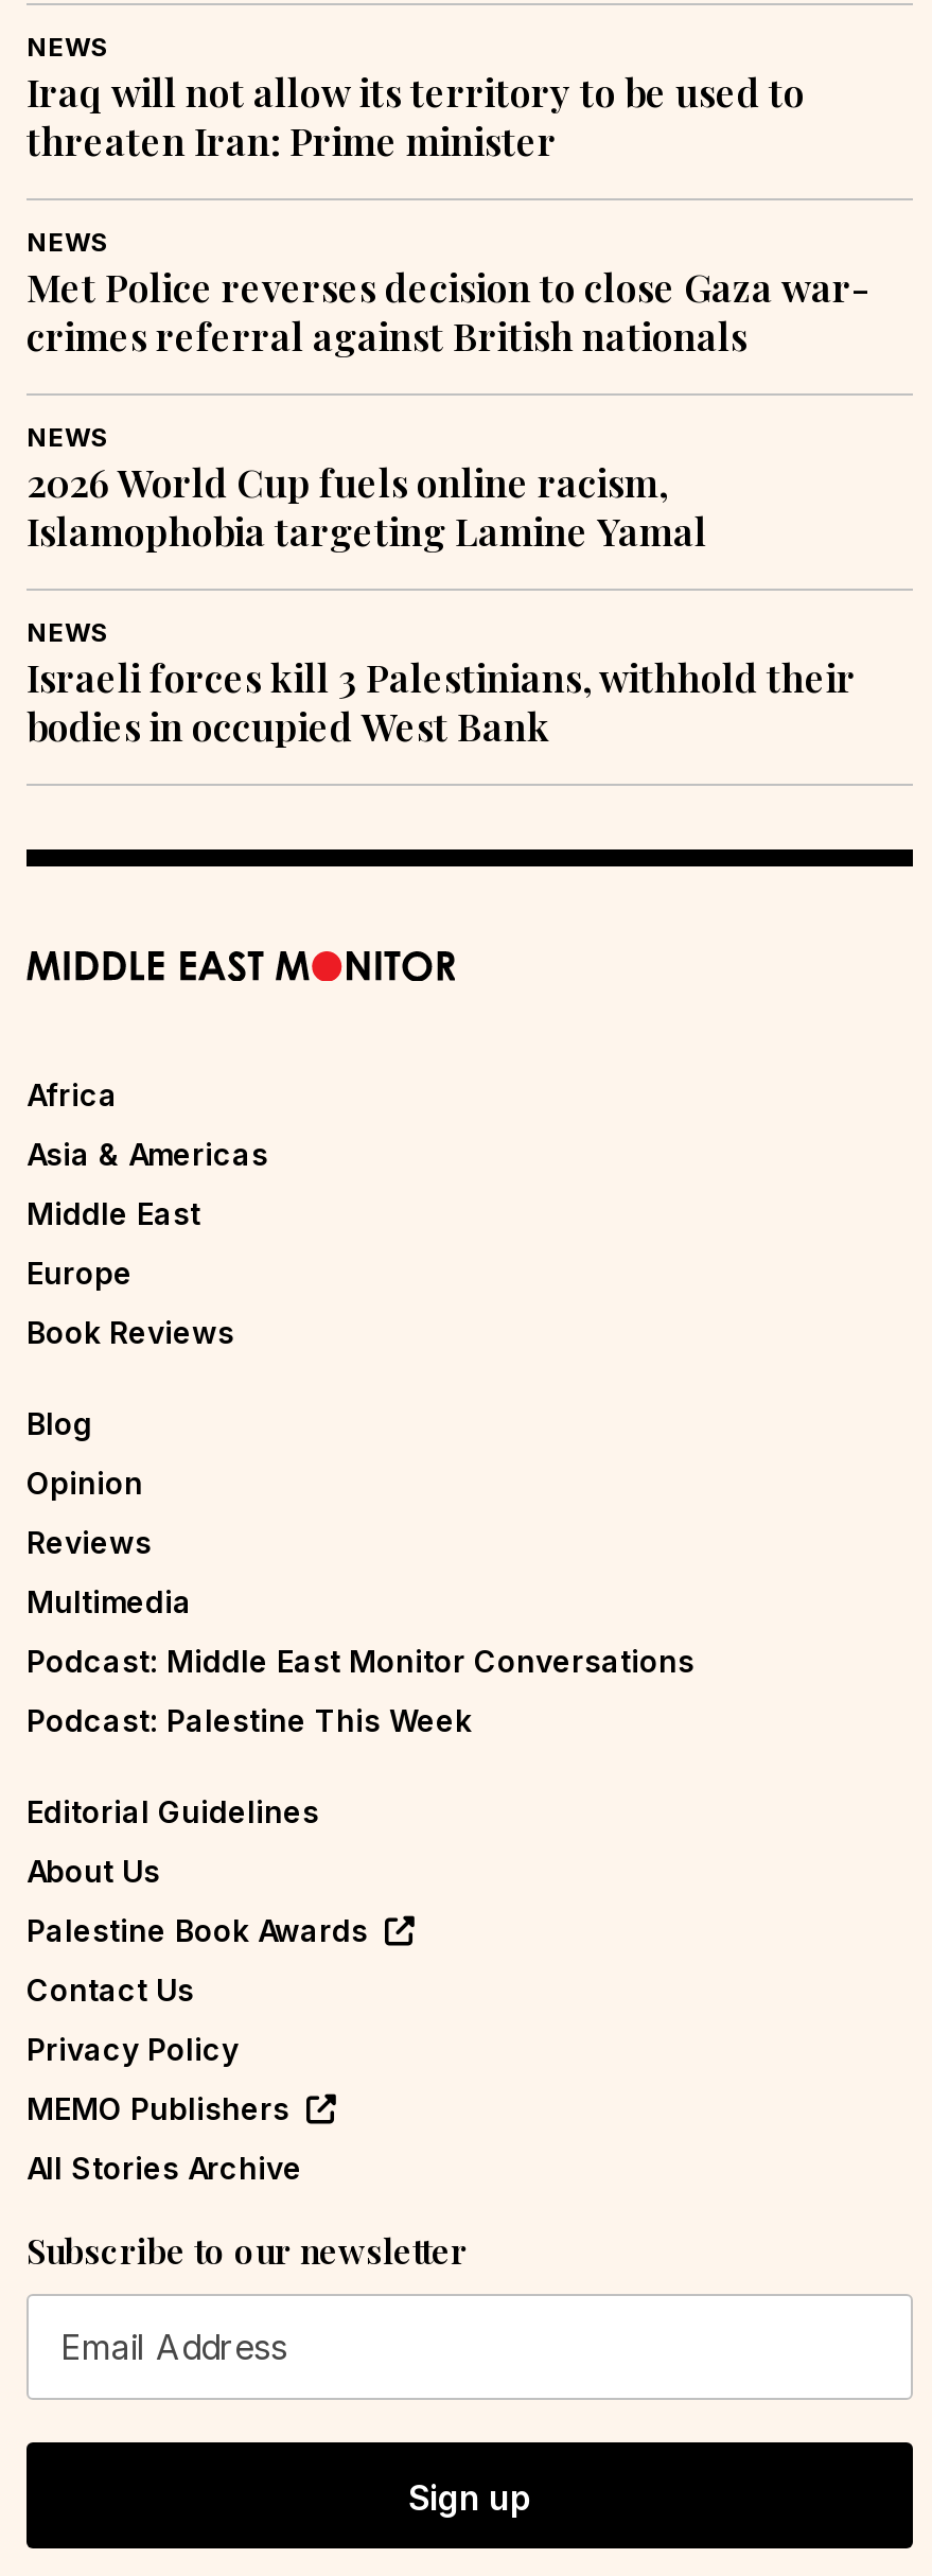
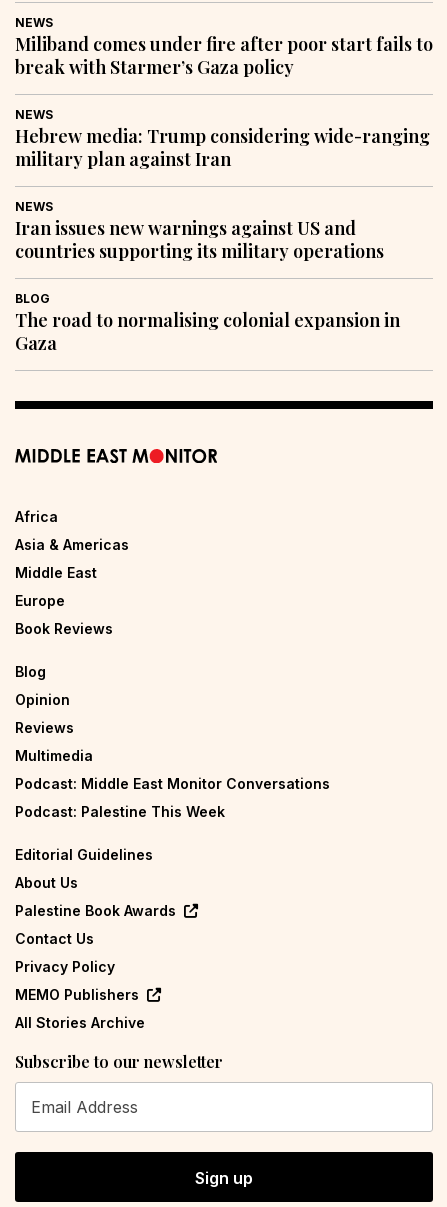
[27,67,805,167] Iraq will not allow its territory to be used to | threaten Iran: Prime minister -> [15,31,433,78] Miliband comes under fire after poor start fails to | break with Starmer’s Gaza policy
[27,262,868,362] Met Police reverses decision to close Gaza war- | crimes referral against British nationals -> [15,123,430,170] Hebrew media: Trump considering wide-ranging | military plan against Iran
[27,457,707,557] 2026 World Cup fuels online racism, | Islamophobia targeting Lamine Yamal -> [15,215,384,262] Iran issues new warnings against US and | countries supporting its military operations
[27,616,856,752] NEWS | Israeli forces kill 3 Palestinians, withhold their | bodies in occupied West Bank -> [15,290,400,354] BLOG | The road to normalising colonial expansion in | Gaza

